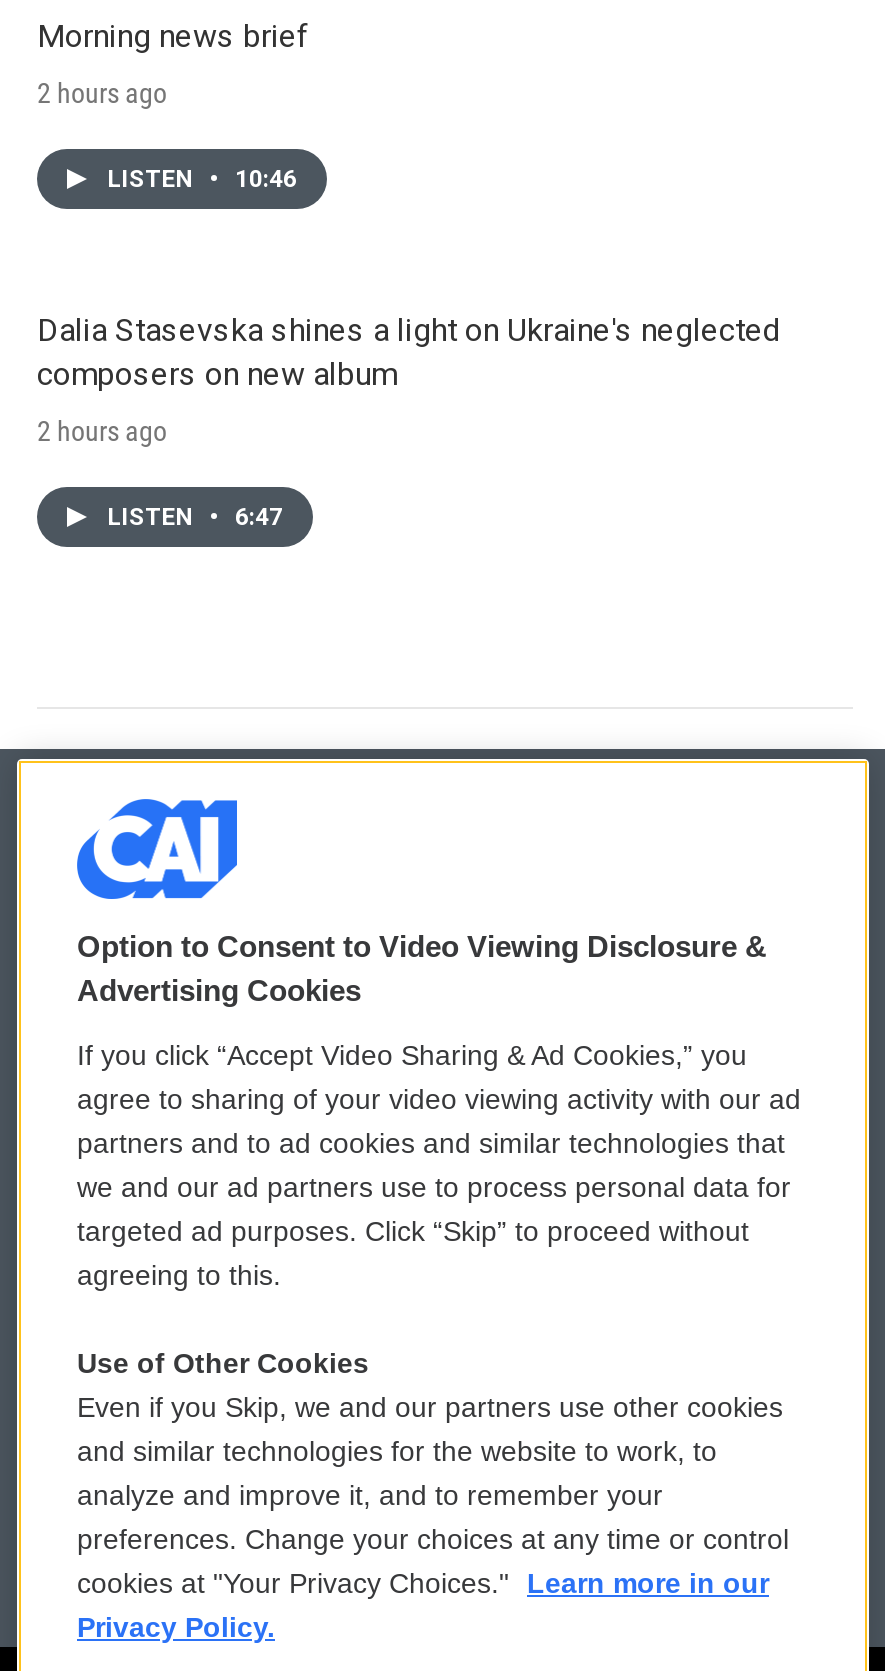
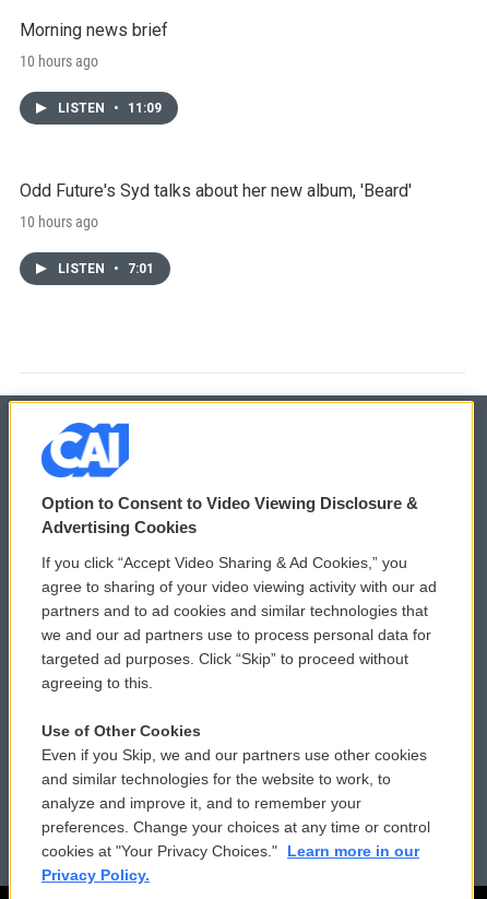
[37,77,167,109] 2 hours ago -> [20,52,98,70] 10 hours ago
[107,165,297,193] LISTEN • 10:46 -> [58,100,162,116] LISTEN • 11:09
[37,311,781,393] Dalia Stasevska shines a light on Ukraine's neglected | composers on new album -> [20,180,412,201] Odd Future's Syd talks about her new album, 'Beard'
[37,415,167,447] 2 hours ago -> [20,213,98,230] 10 hours ago
[107,503,283,531] LISTEN • 6:47 -> [58,261,154,276] LISTEN • 7:01

